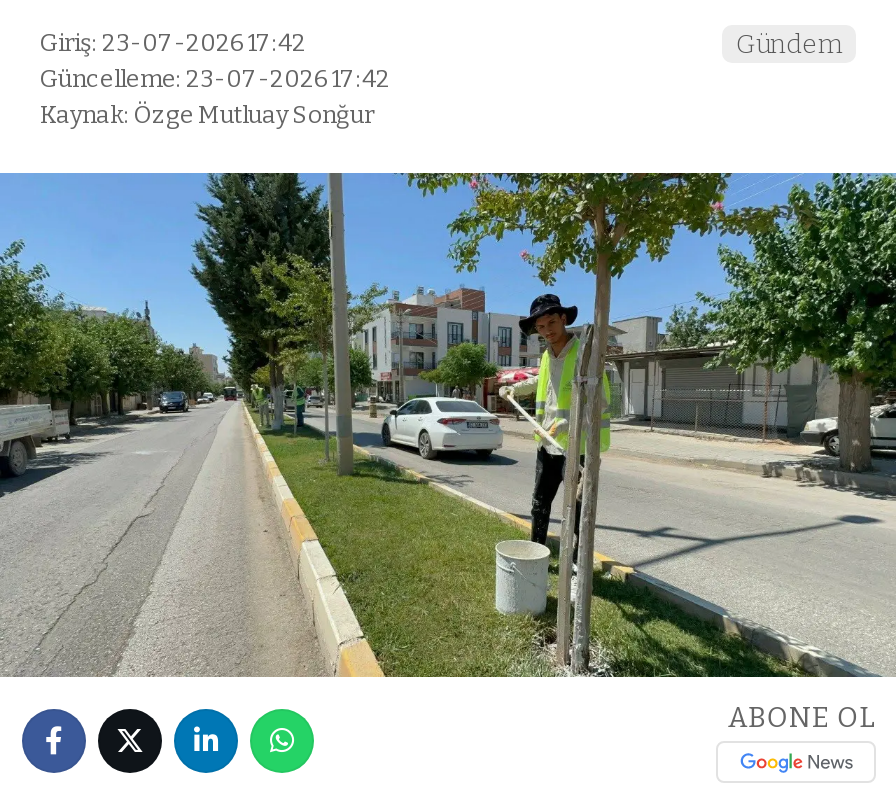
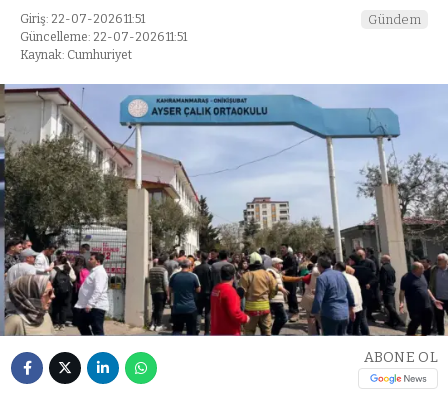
[40,29,390,129] Giriş: 23-07-2026 17:42 | Güncelleme: 23-07-2026 17:42 | Kaynak: Özge Mutluay Sonğur -> [20,12,187,62] Giriş: 22-07-2026 11:51 | Güncelleme: 22-07-2026 11:51 | Kaynak: Cumhuriyet
[6,171,890,677] [image] -> [3,83,445,337] [image]

